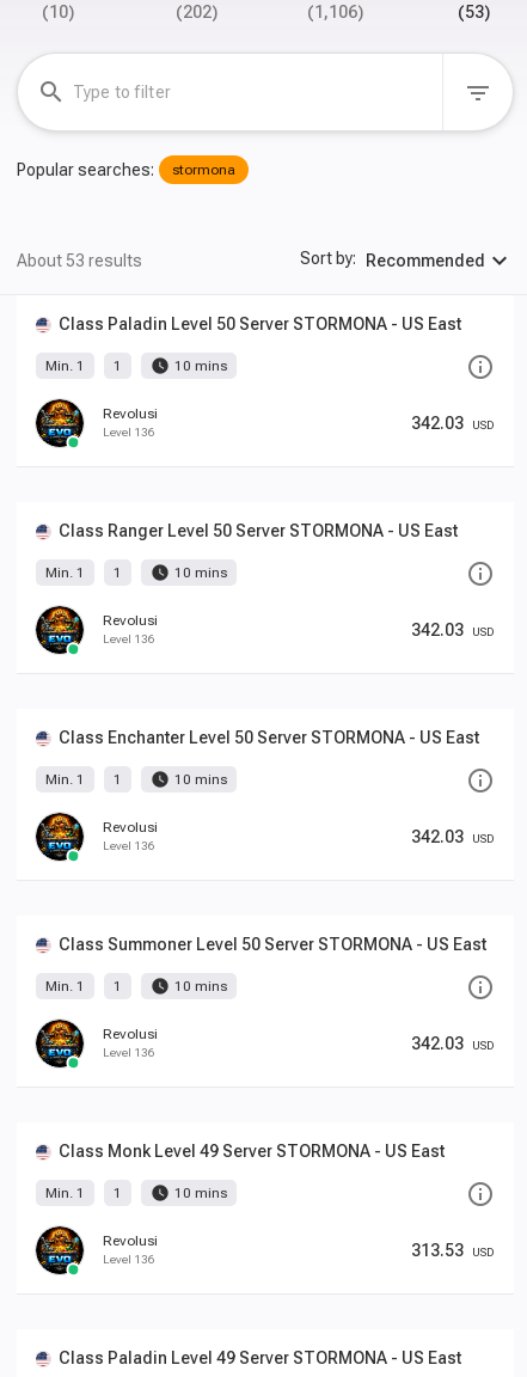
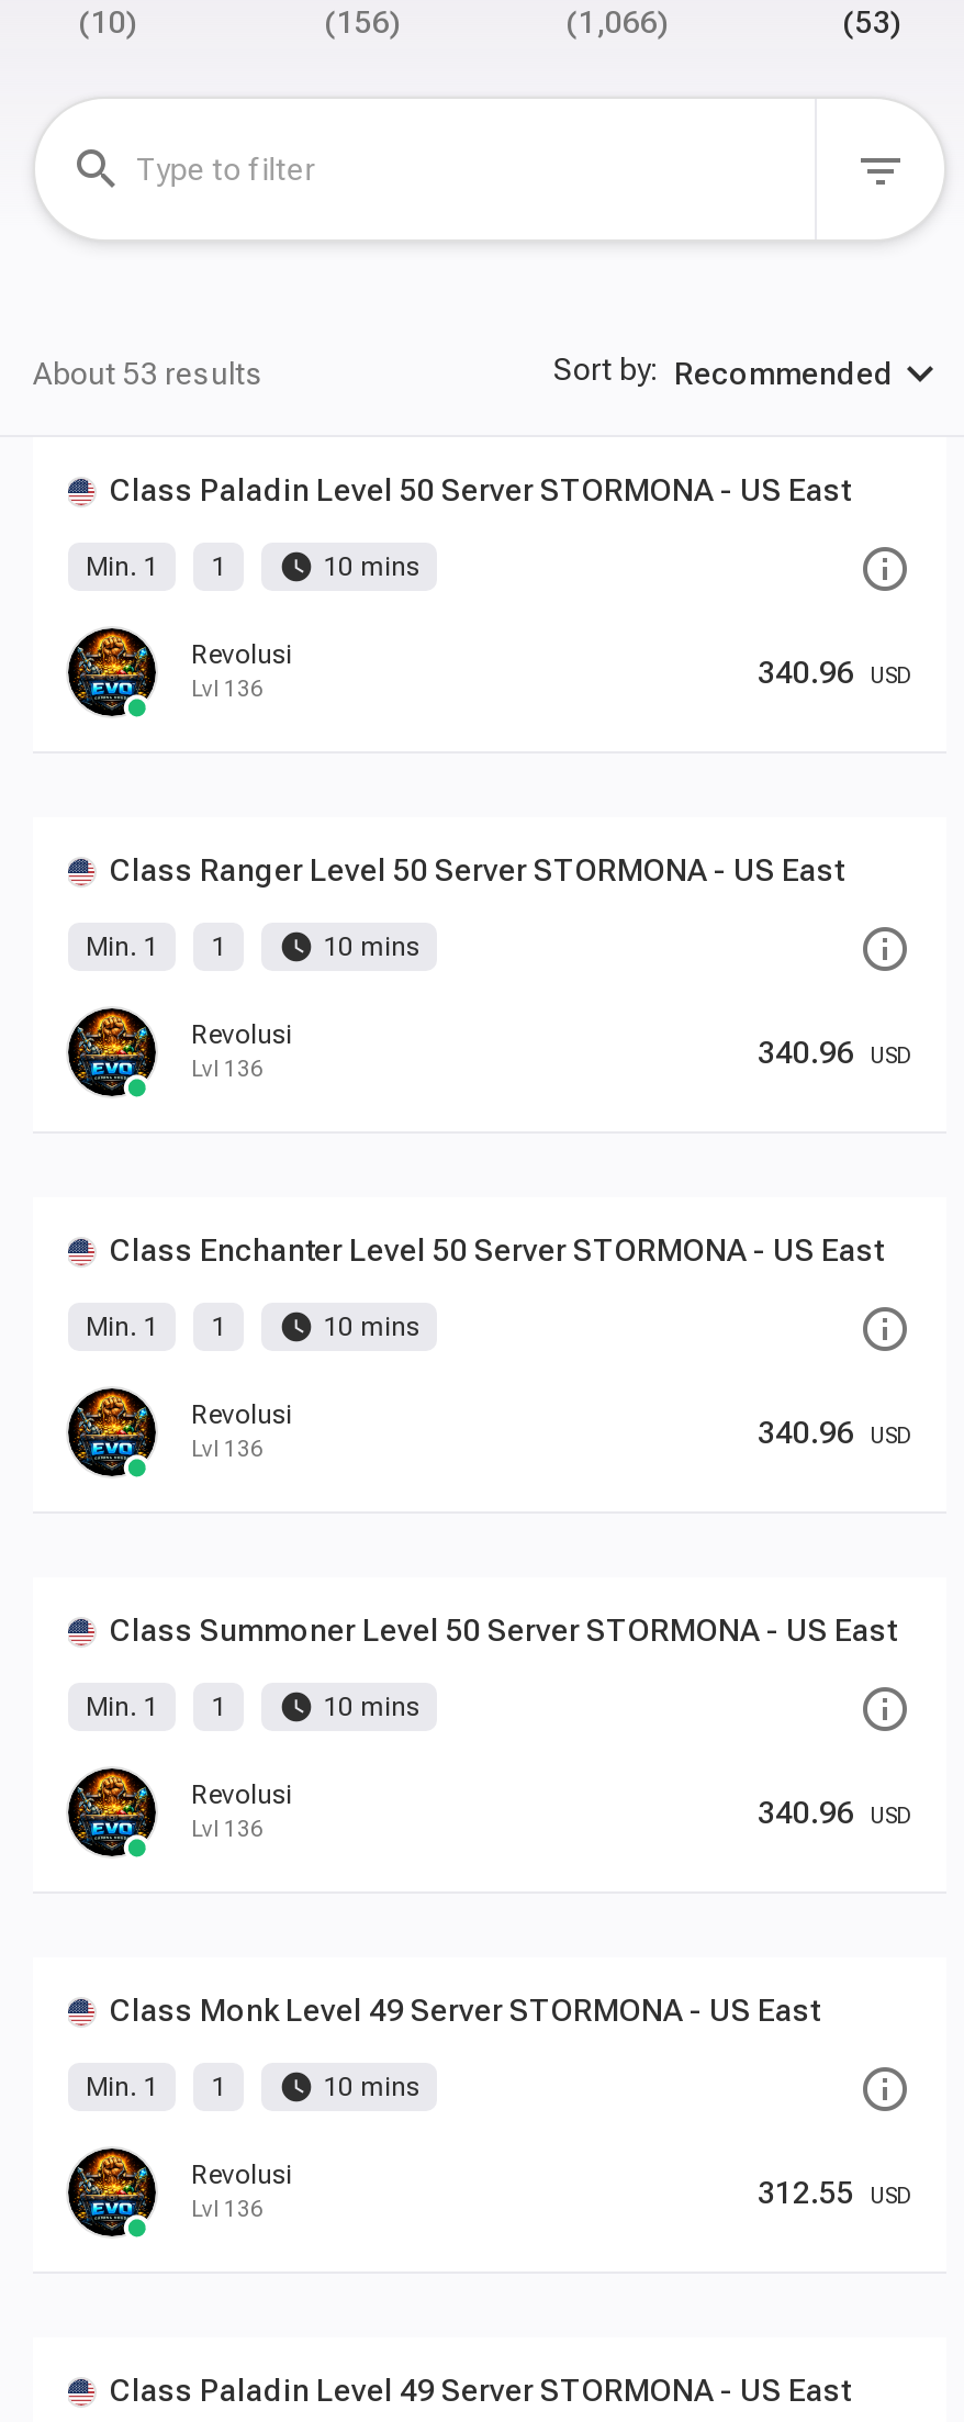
[175,2,217,22] (202) -> [324,4,401,40] (156)
[307,2,363,22] (1,106) -> [565,4,669,40] (1,066)
[17,160,235,179] Popular searches: | stormona -> none
[103,414,495,439] Level 136 | 342.03 USD -> [191,655,911,701] Lvl 136 | 340.96 USD
[103,620,495,645] Level 136 | 342.03 USD -> [191,1035,911,1081] Lvl 136 | 340.96 USD
[103,827,495,852] Level 136 | 342.03 USD -> [191,1415,911,1461] Lvl 136 | 340.96 USD
[103,1034,495,1059] Level 136 | 342.03 USD -> [191,1795,911,1841] Lvl 136 | 340.96 USD
[103,1241,495,1266] Level 136 | 313.53 USD -> [191,2175,911,2221] Lvl 136 | 312.55 USD

